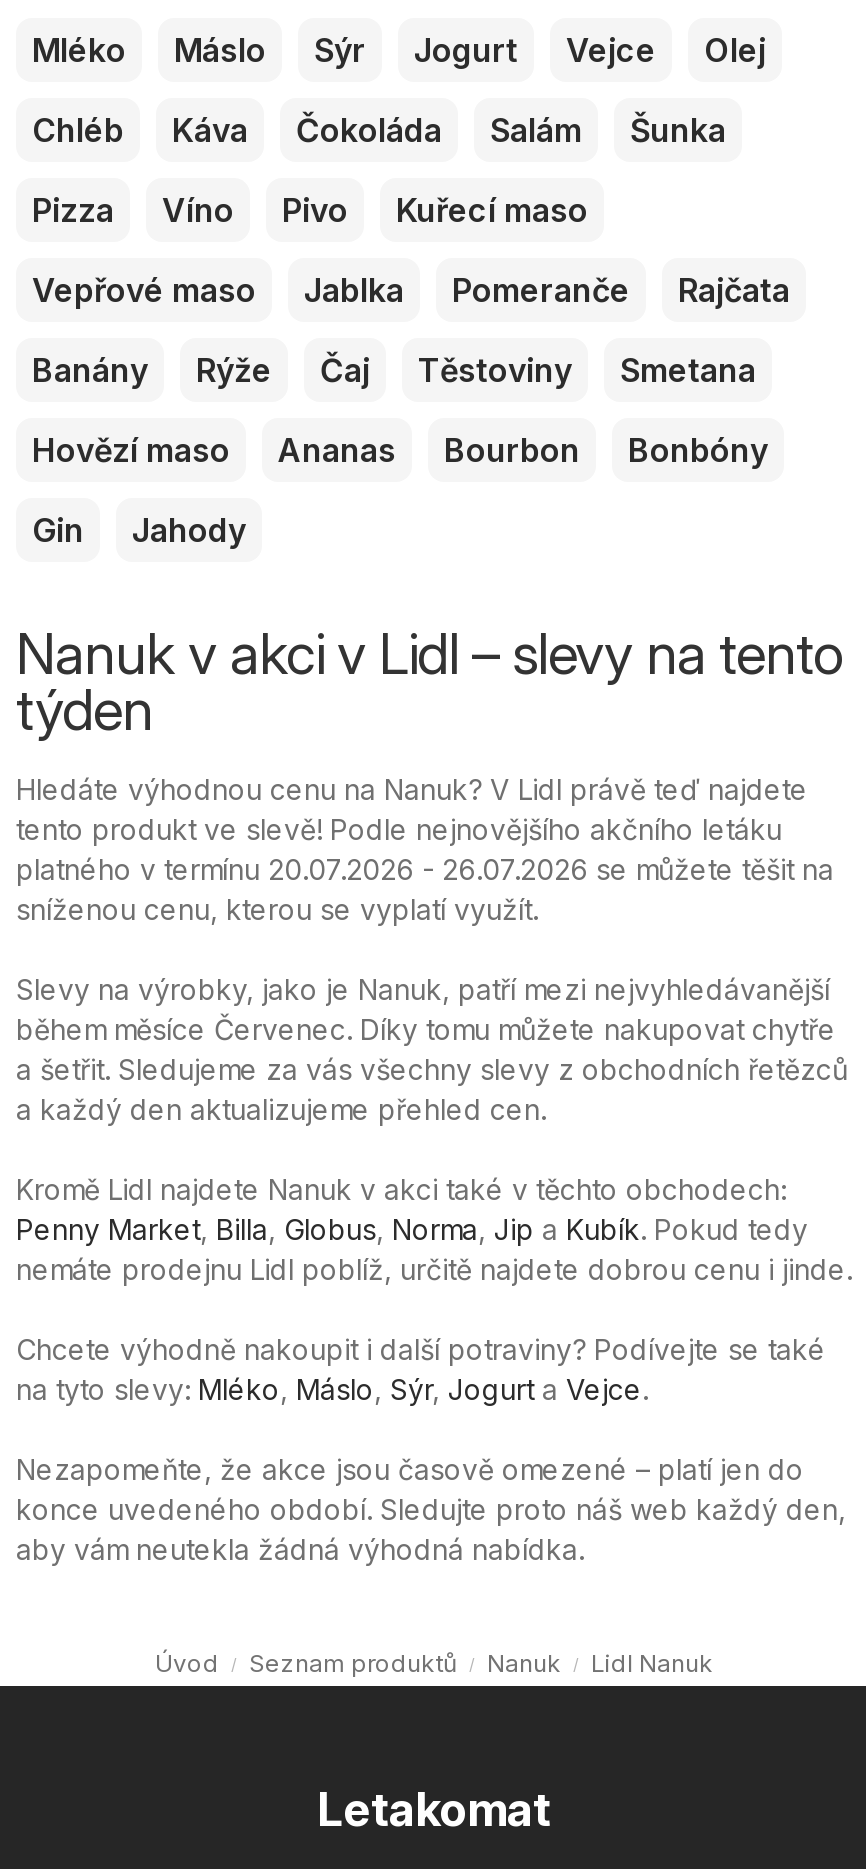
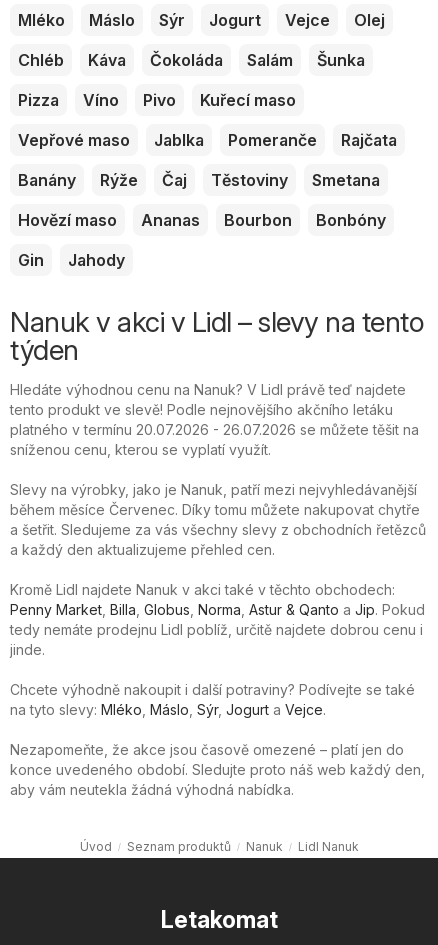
[16,1211,852,1285] Penny Market, Billa, Globus, Norma, Jip a Kubík. Pokud tedy | nemáte prodejnu Lidl poblíž, určitě najdete dobrou cenu i jinde. -> [10,601,425,658] Penny Market, Billa, Globus, Norma, Astur & Qanto a Jip. Pokud | tedy nemáte prodejnu Lidl poblíž, určitě najdete dobrou cenu i | jinde.

